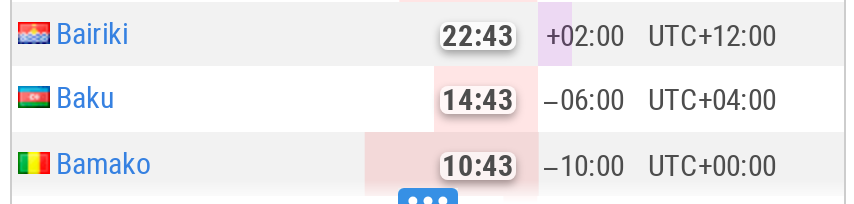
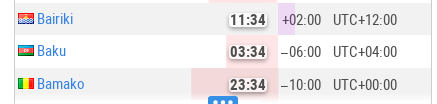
[442,18,776,54] 22:43 +02:00 UTC+12:00 -> [230,11,397,29] 11:34 +02:00 UTC+12:00
[442,83,514,119] 14:43 -> [230,43,266,61] 03:34
[442,148,514,184] 10:43 -> [230,76,266,94] 23:34

